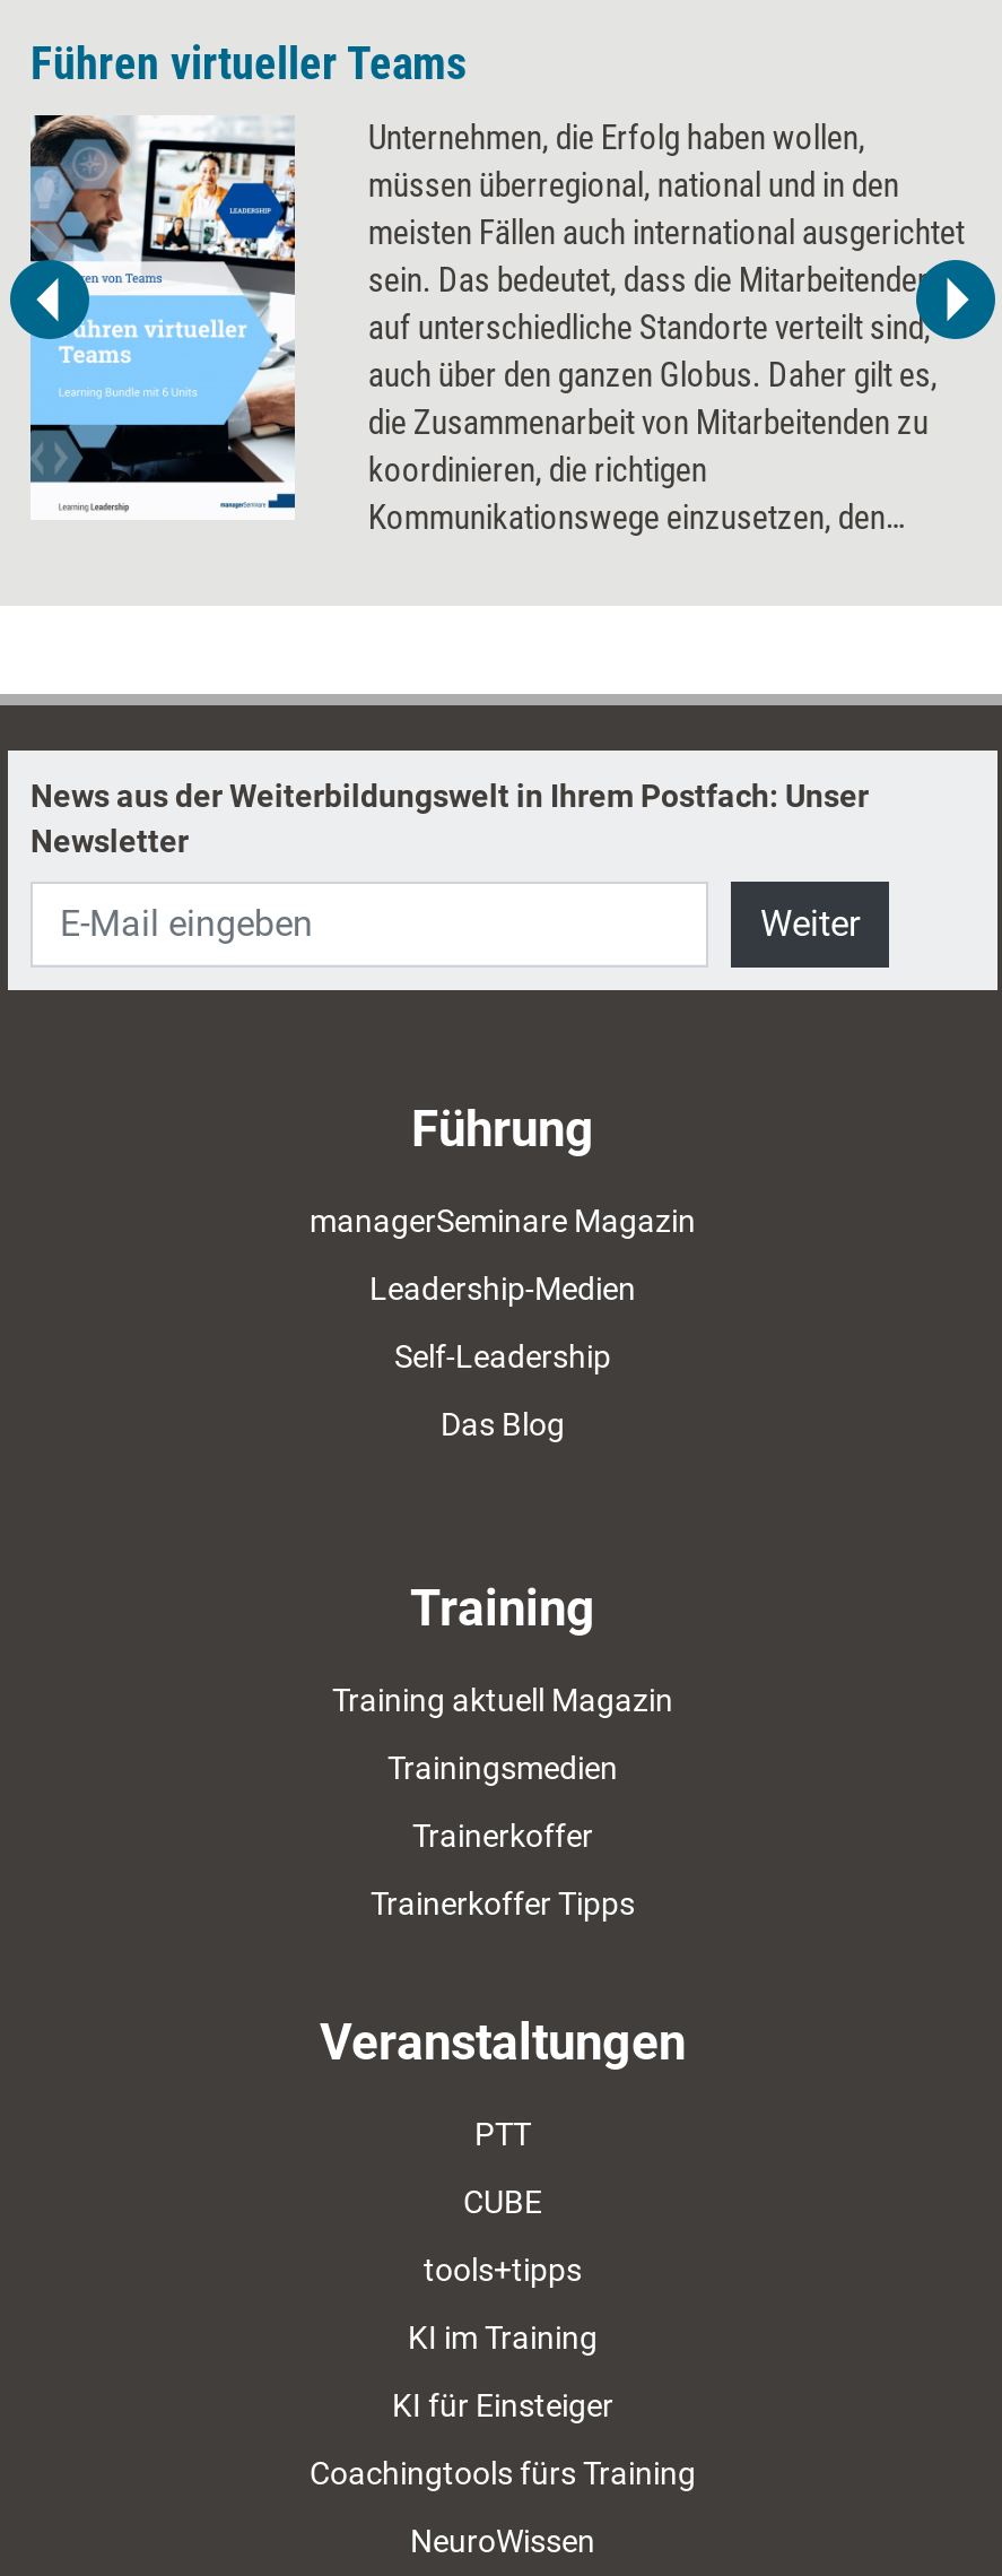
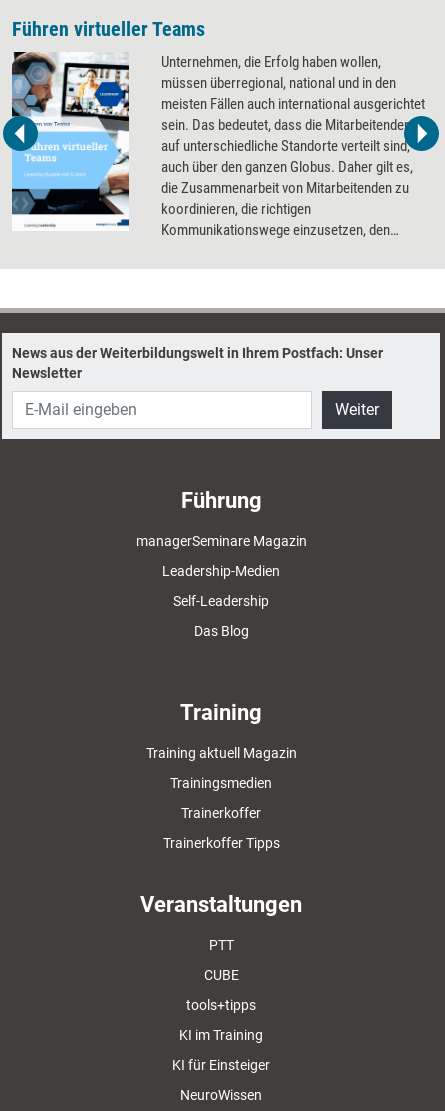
[310,2454,696,2491] Coachingtools fürs Training -> none

